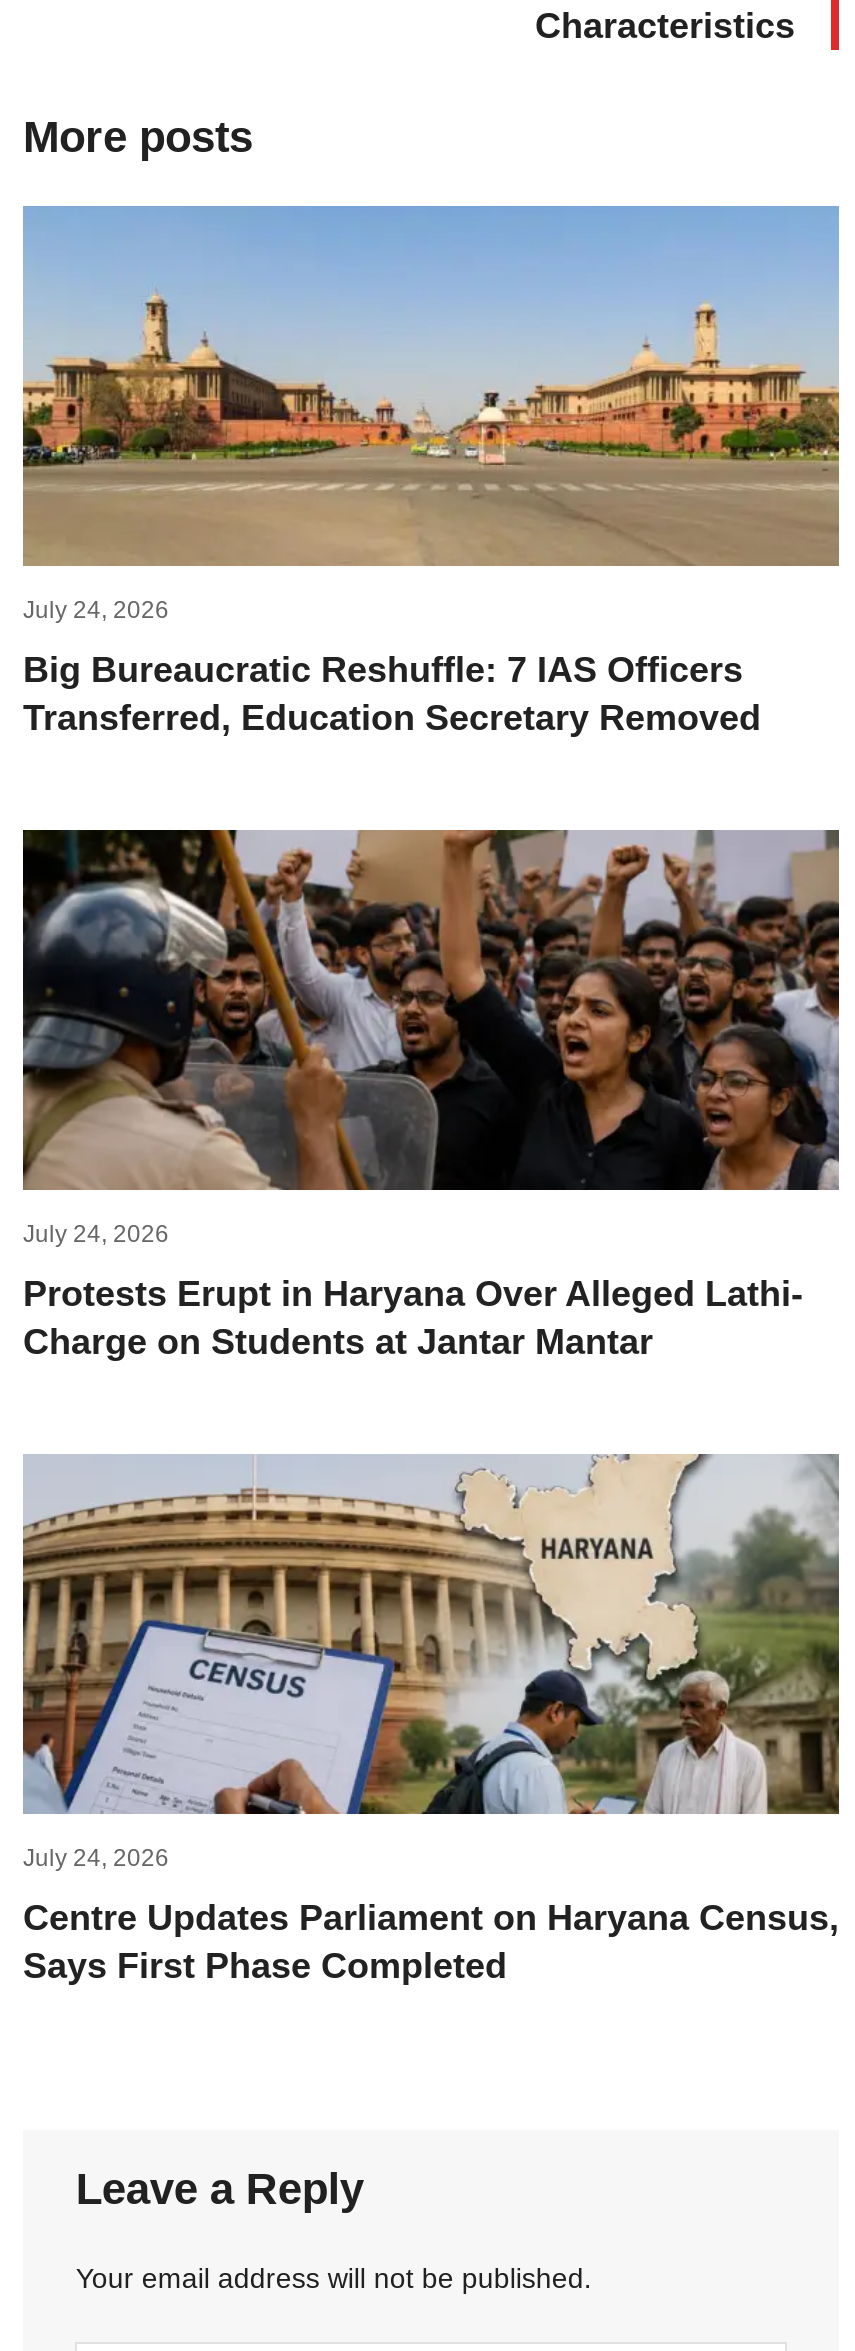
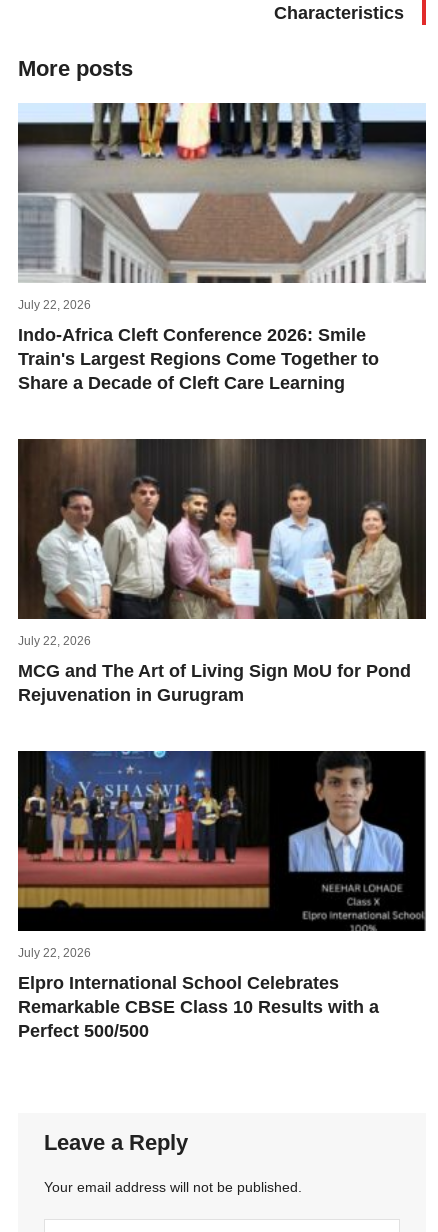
[21,204,841,623] [image] | July 24, 2026 -> [17,102,427,312] [image] | July 22, 2026
[23,649,761,737] Big Bureaucratic Reshuffle: 7 IAS Officers | Transferred, Education Secretary Removed -> [18,325,379,393] Indo-Africa Cleft Conference 2026: Smile | Train's Largest Regions Come Together to | Share a Decade of Cleft Care Learning
[23,828,841,1247] [image] | July 24, 2026 -> [17,438,427,648] [image] | July 22, 2026
[23,1273,803,1361] Protests Erupt in Haryana Over Alleged Lathi- | Charge on Students at Jantar Mantar -> [18,661,411,705] MCG and The Art of Living Sign MoU for Pond | Rejuvenation in Gurugram
[21,1452,841,1871] [image] | July 24, 2026 -> [17,750,426,960] [image] | July 22, 2026
[23,1897,839,1985] Centre Updates Parliament on Haryana Census, | Says First Phase Completed -> [18,973,379,1041] Elpro International School Celebrates | Remarkable CBSE Class 10 Results with a | Perfect 500/500

